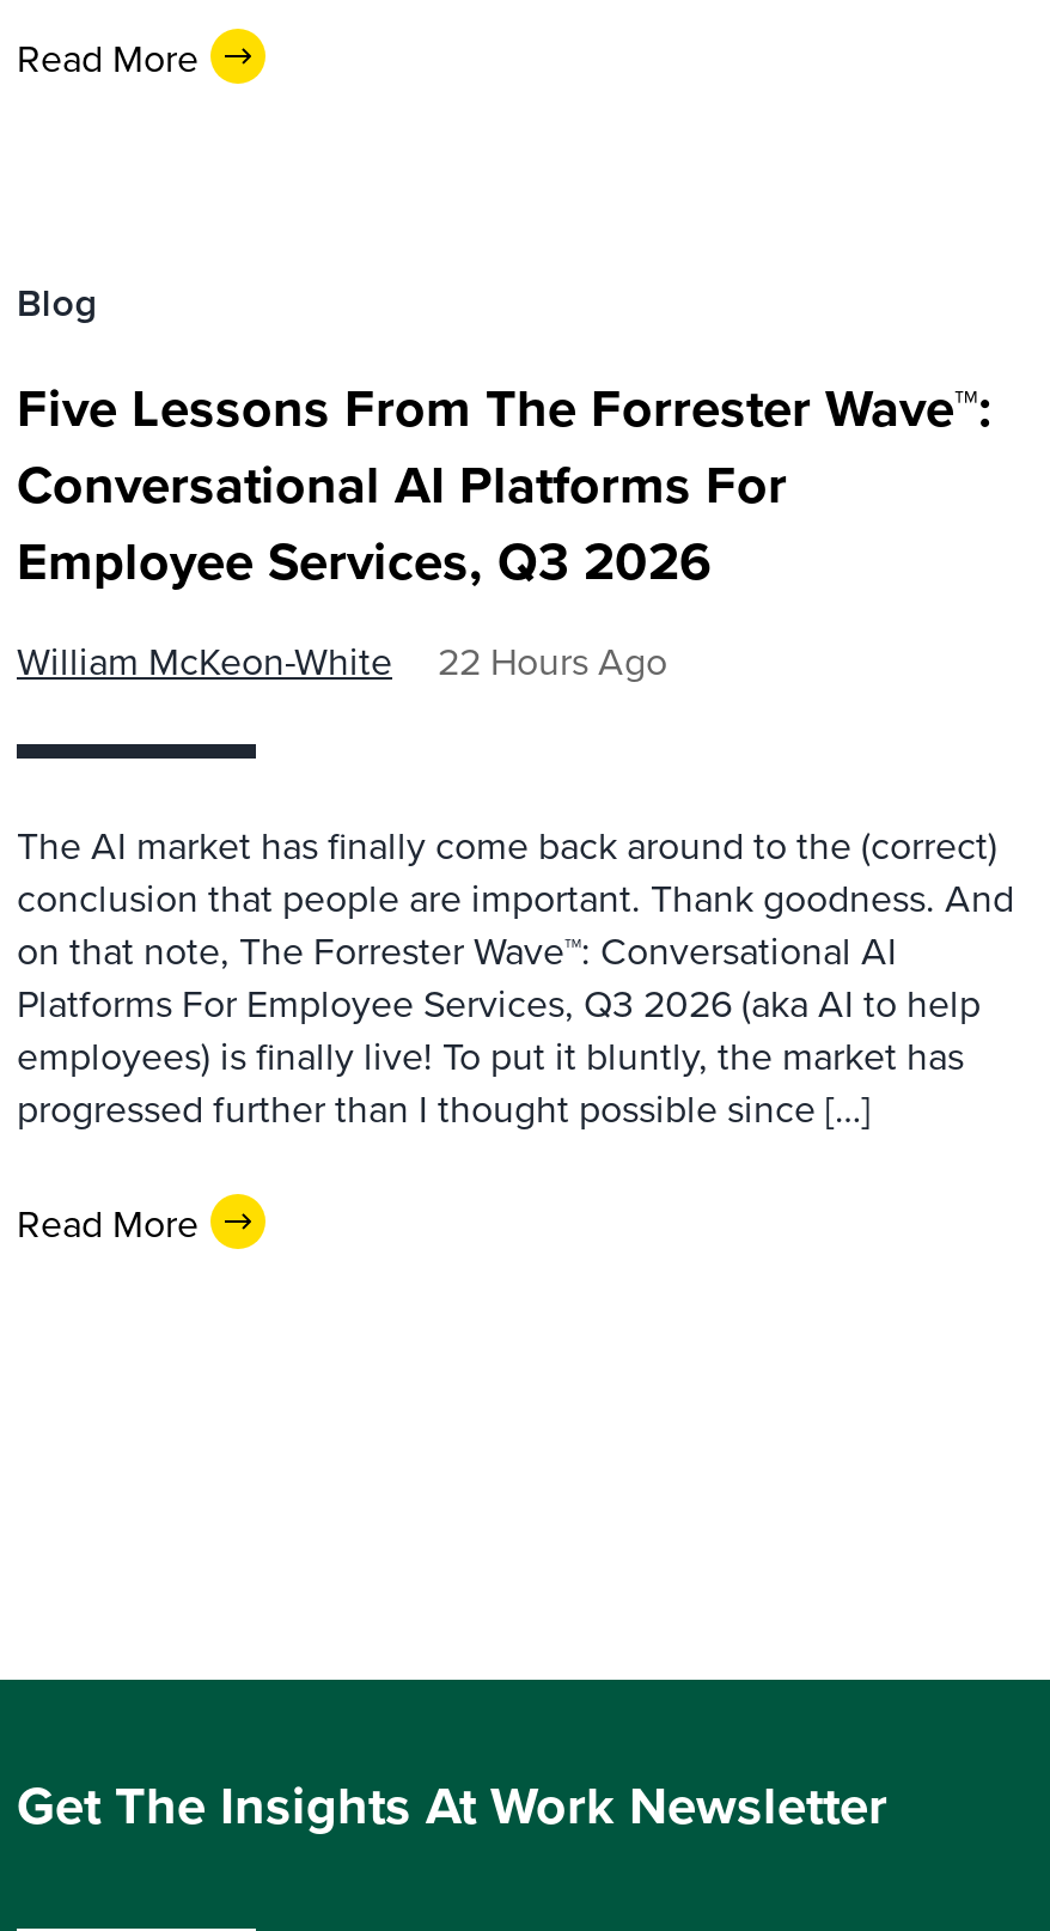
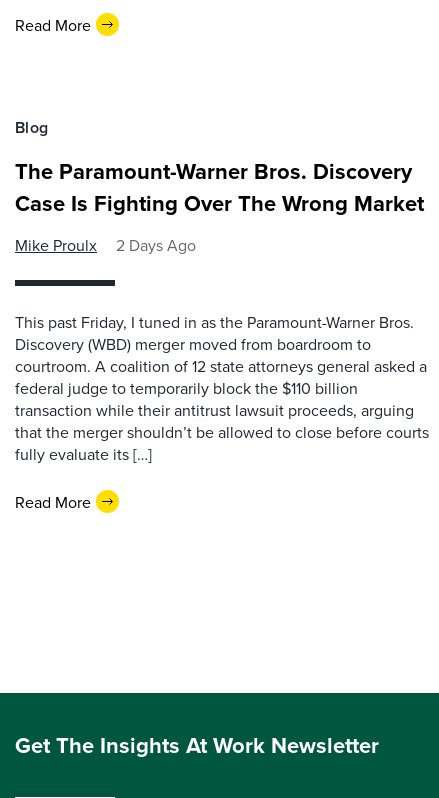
[17,368,993,598] Five Lessons From The Forrester Wave™: | Conversational AI Platforms For | Employee Services, Q3 2026 -> [15,155,424,219] The Paramount-Warner Bros. Discovery | Case Is Fighting Over The Wrong Market
[17,634,667,687] William McKeon-White | 22 Hours Ago -> [15,234,196,256] Mike Proulx | 2 Days Ago
[17,818,1014,1134] The AI market has finally come back around to the (correct) | conclusion that people are important. Thank goodness. And | on that note, The Forrester Wave™: Conversational AI | Platforms For Employee Services, Q3 2026 (aka AI to help | employees) is finally live! To put it bluntly, the market has | progressed further than I thought possible since […] -> [15,311,429,465] This past Friday, I tuned in as the Paramount-Warner Bros. | Discovery (WBD) merger moved from boardroom to | courtroom. A coalition of 12 state attorneys general asked a | federal judge to temporarily block the $110 billion | transaction while their antitrust lawsuit proceeds, arguing | that the merger shouldn’t be allowed to close before courts | fully evaluate its […]

